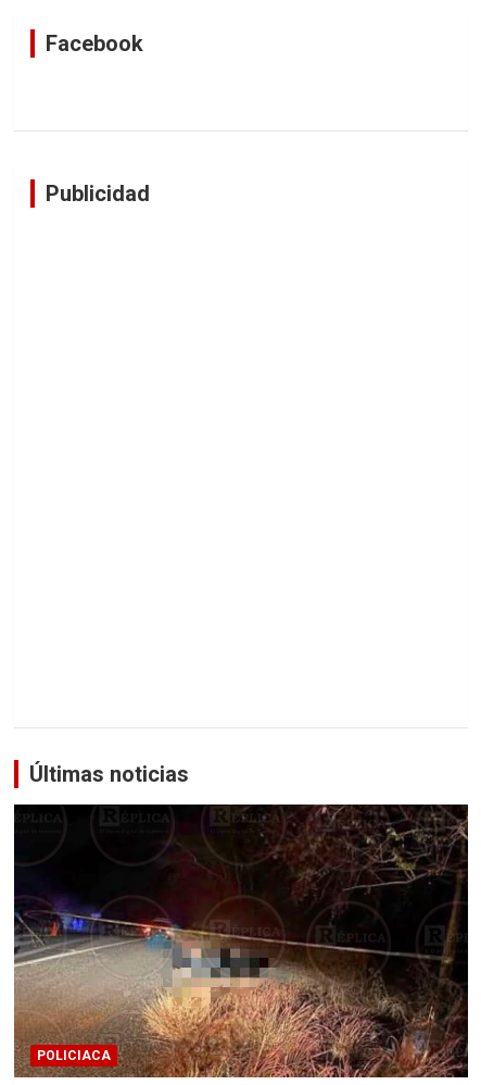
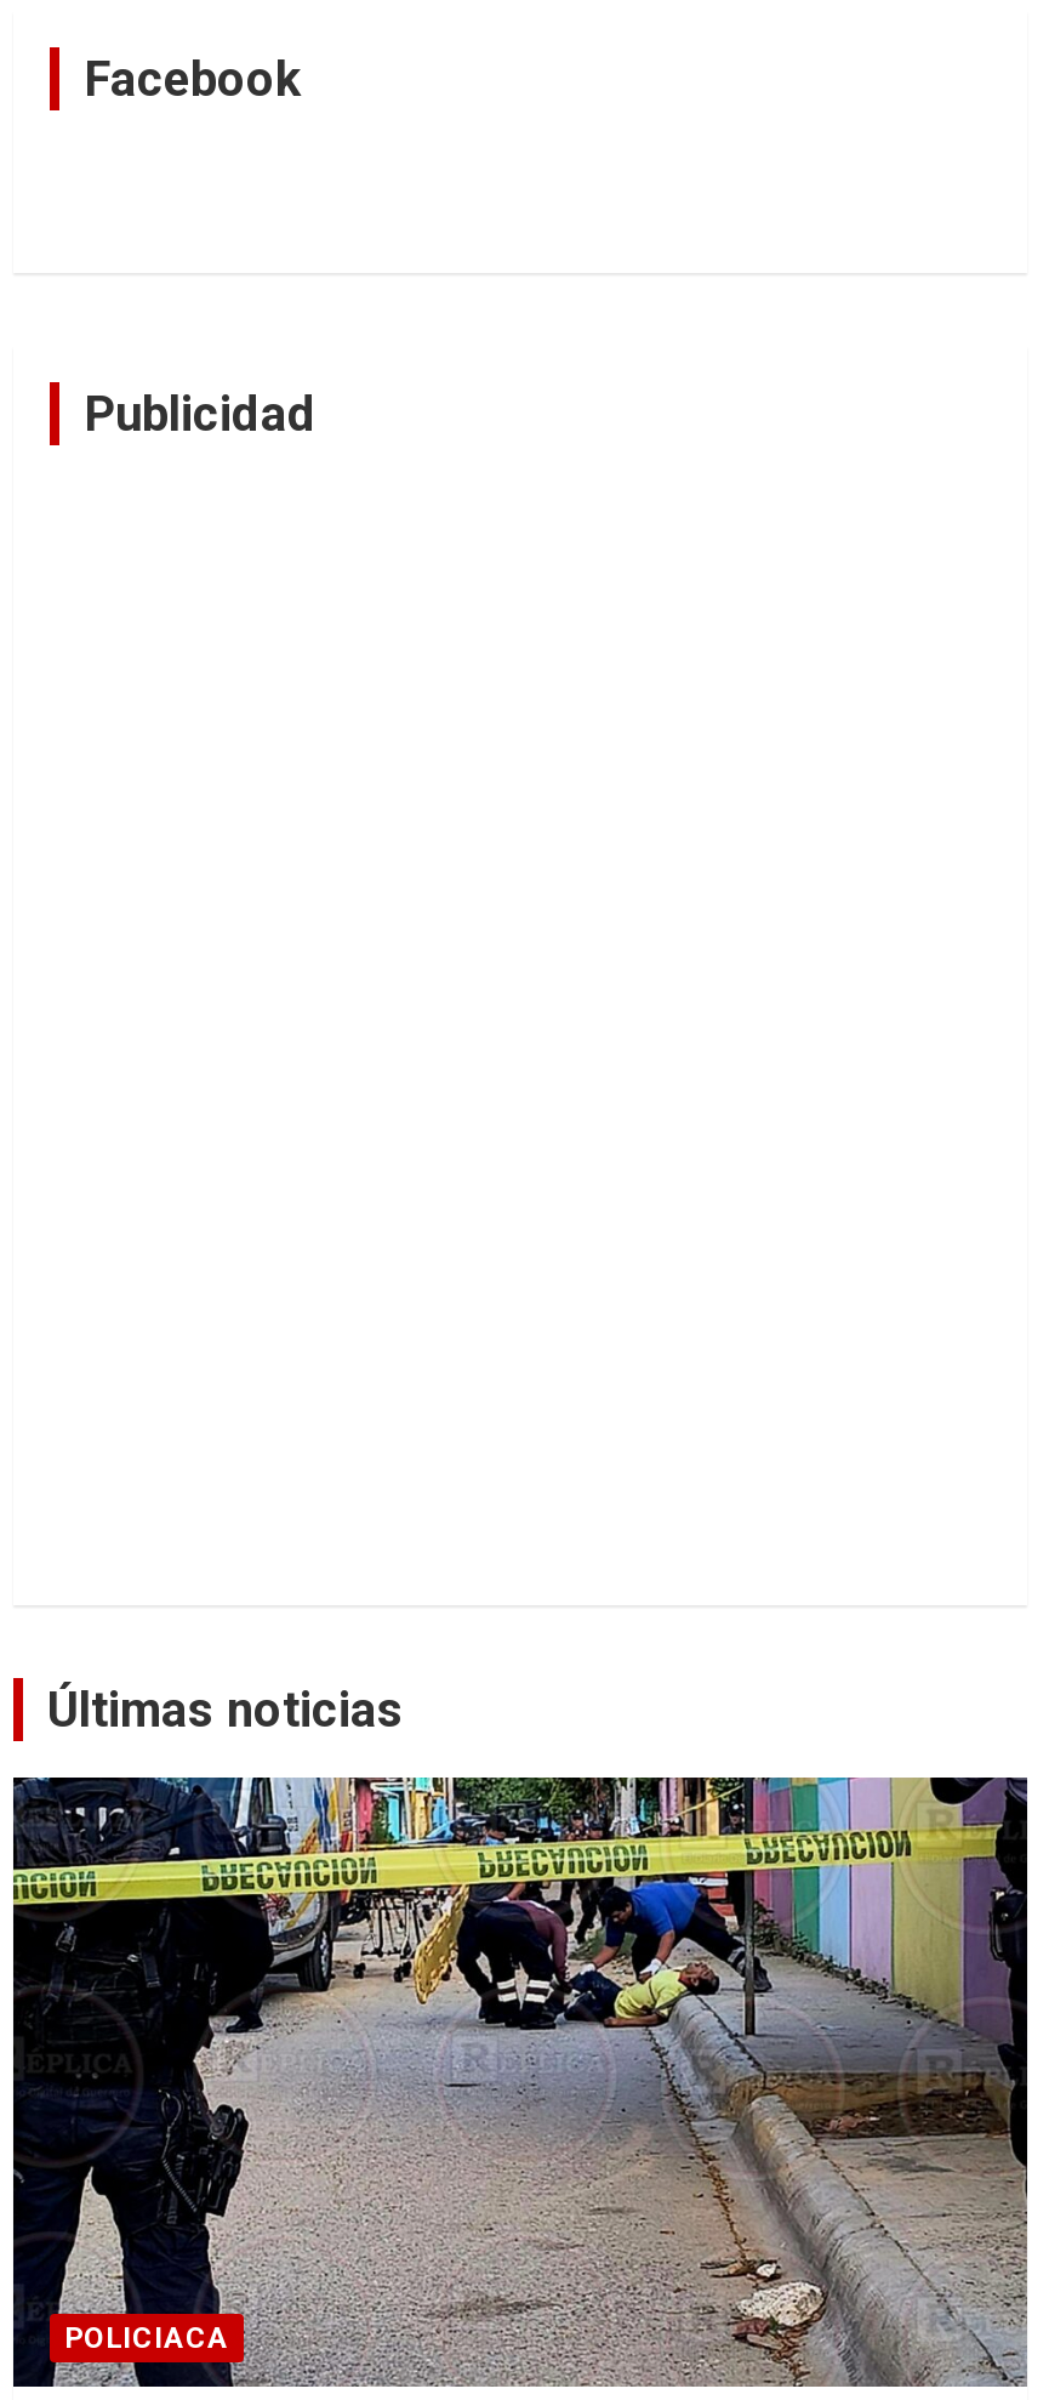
[13,803,468,1078] [image] -> [11,1775,1027,2389] [image]

